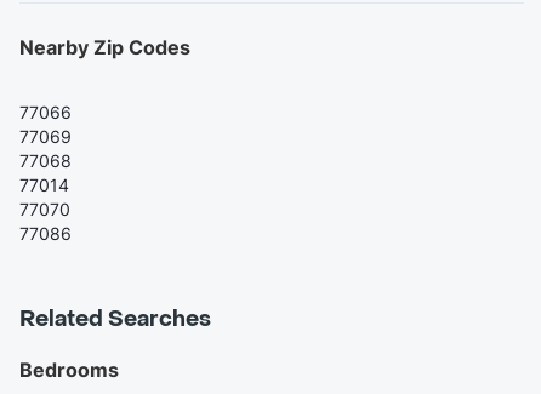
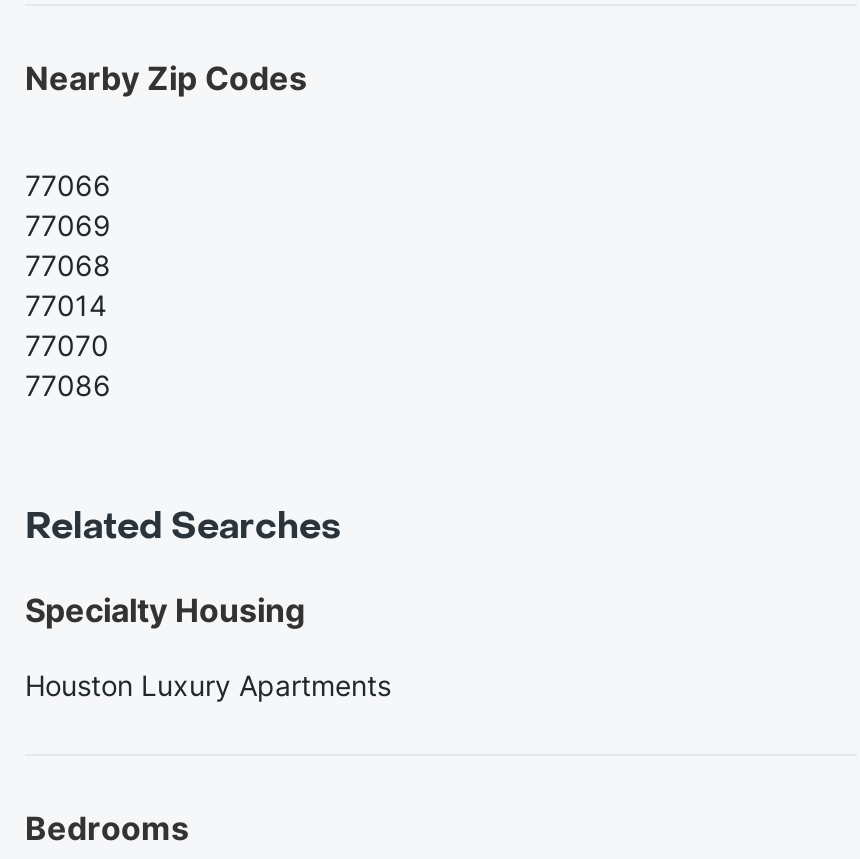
none -> [25,590,391,702] Specialty Housing | Houston Luxury Apartments

